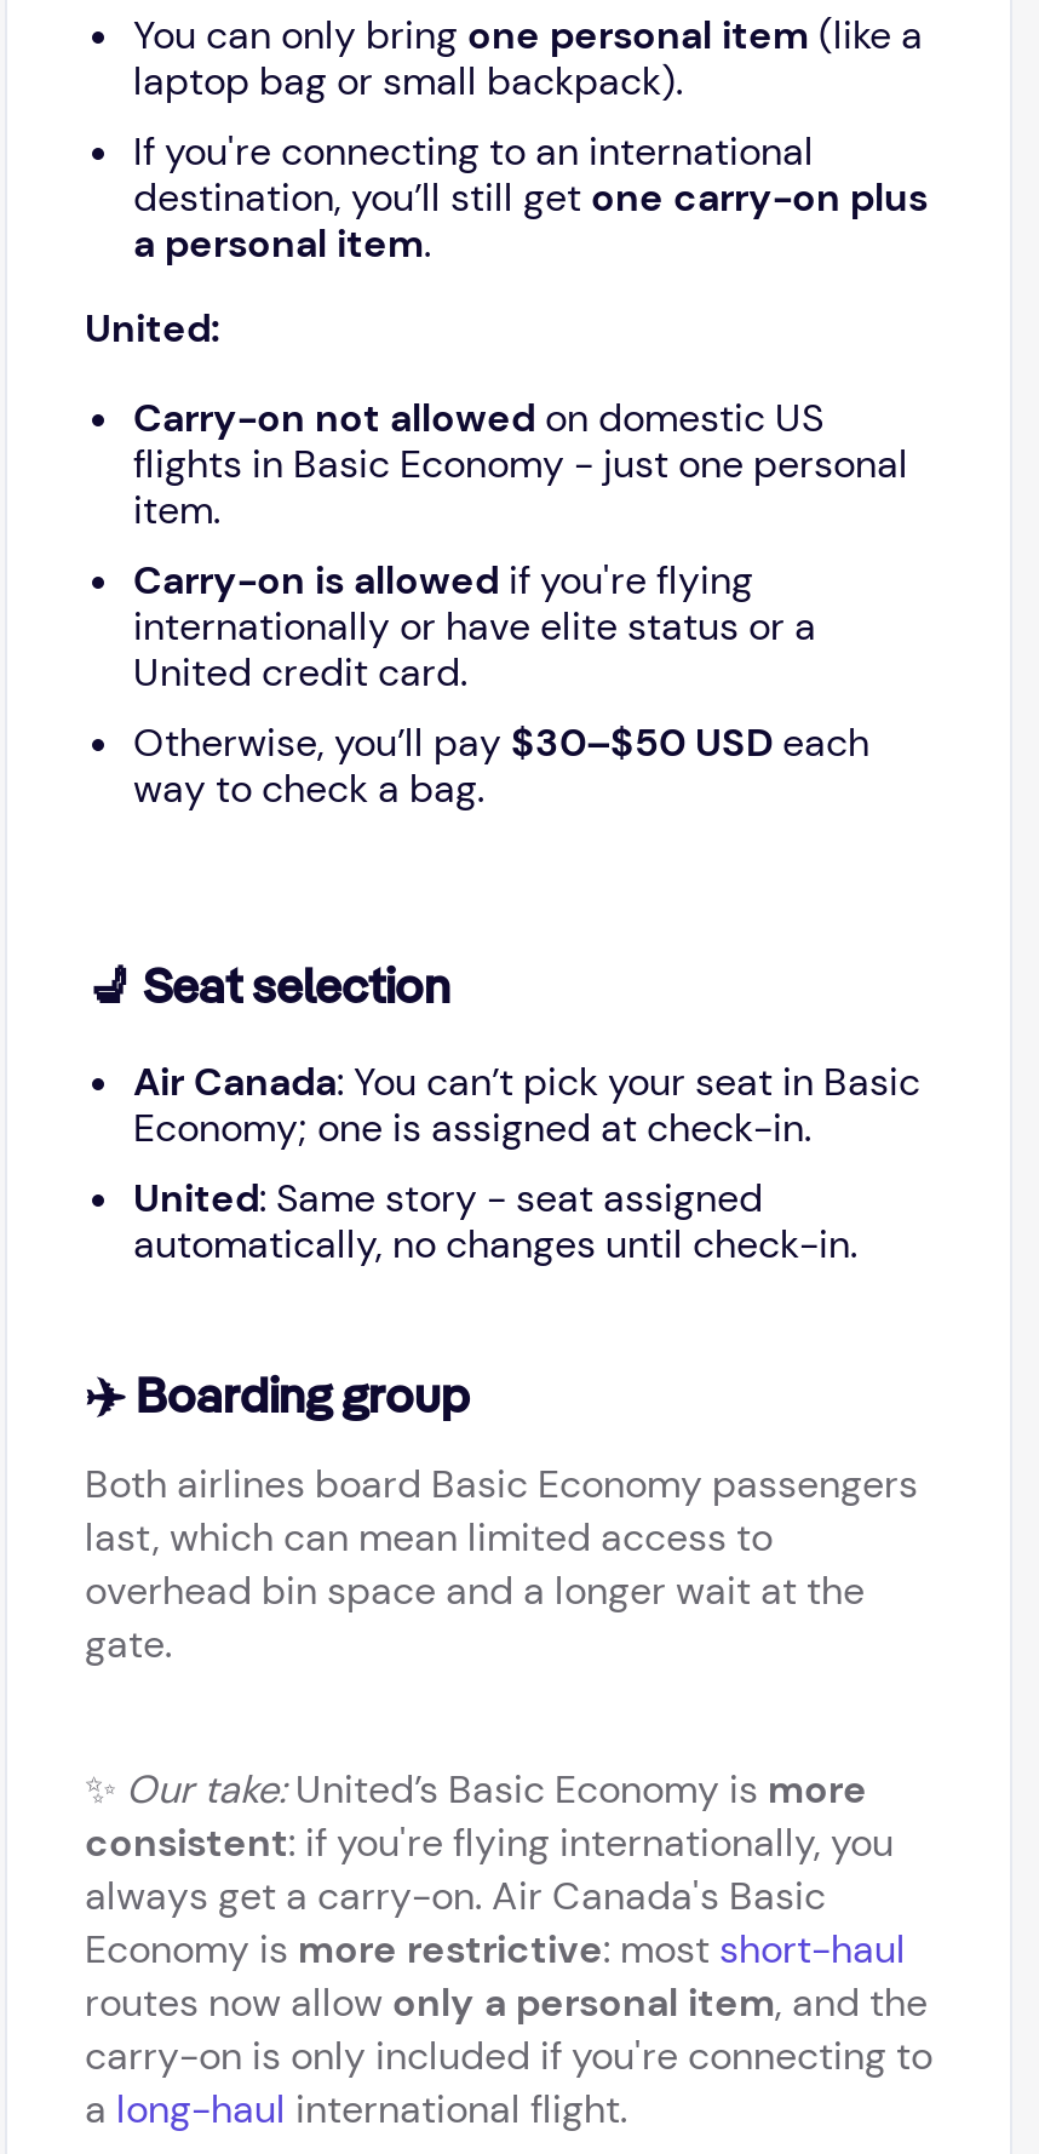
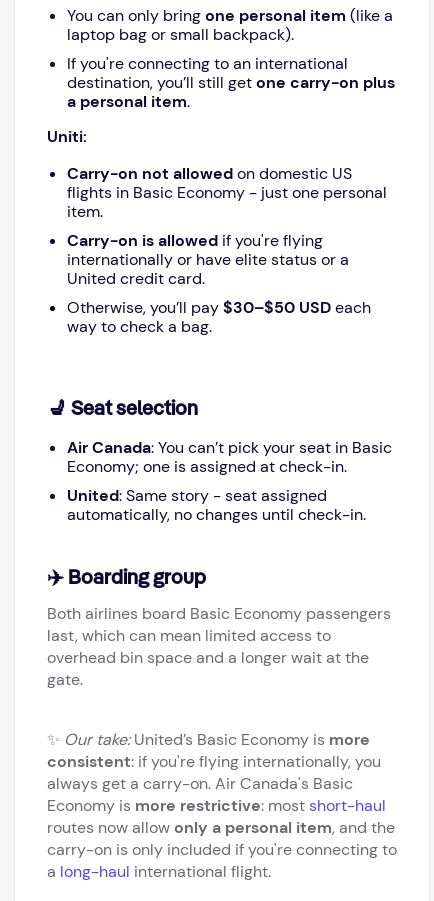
[85,303,220,354] United: -> [47,126,87,147] Uniti:

